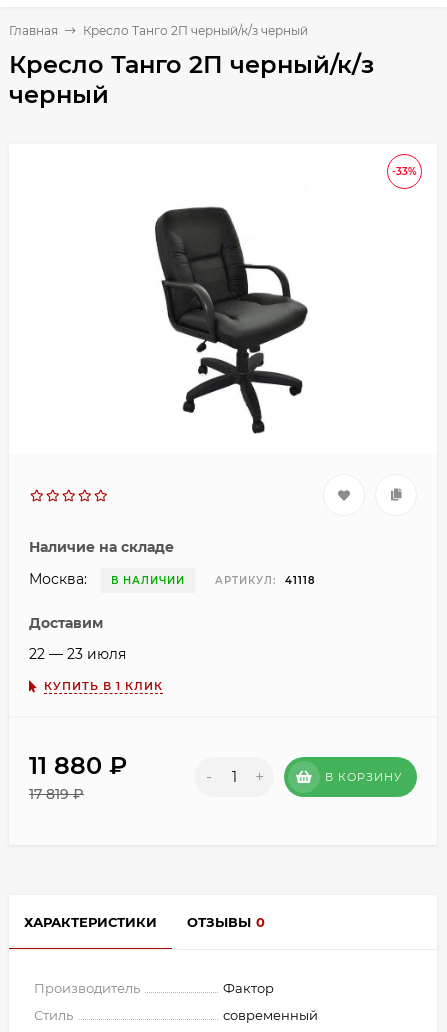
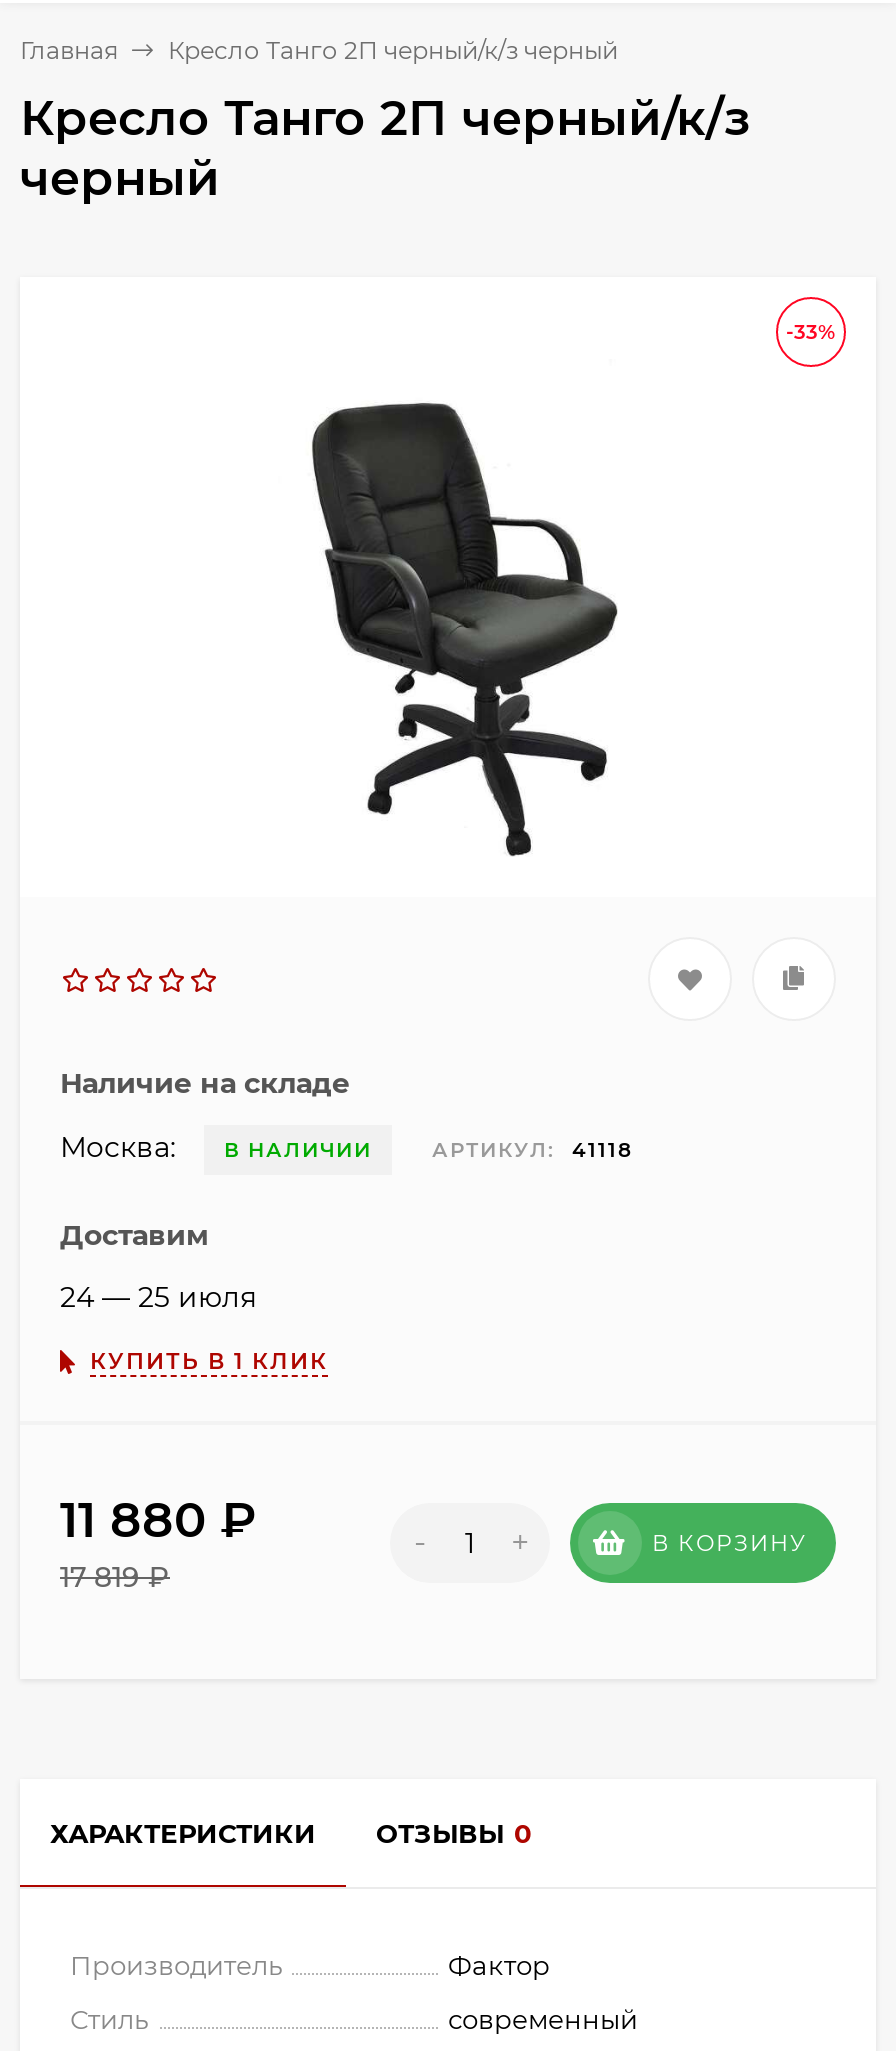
[29,645,126,663] 22 — 23 июля -> [60,1279,256,1315] 24 — 25 июля

